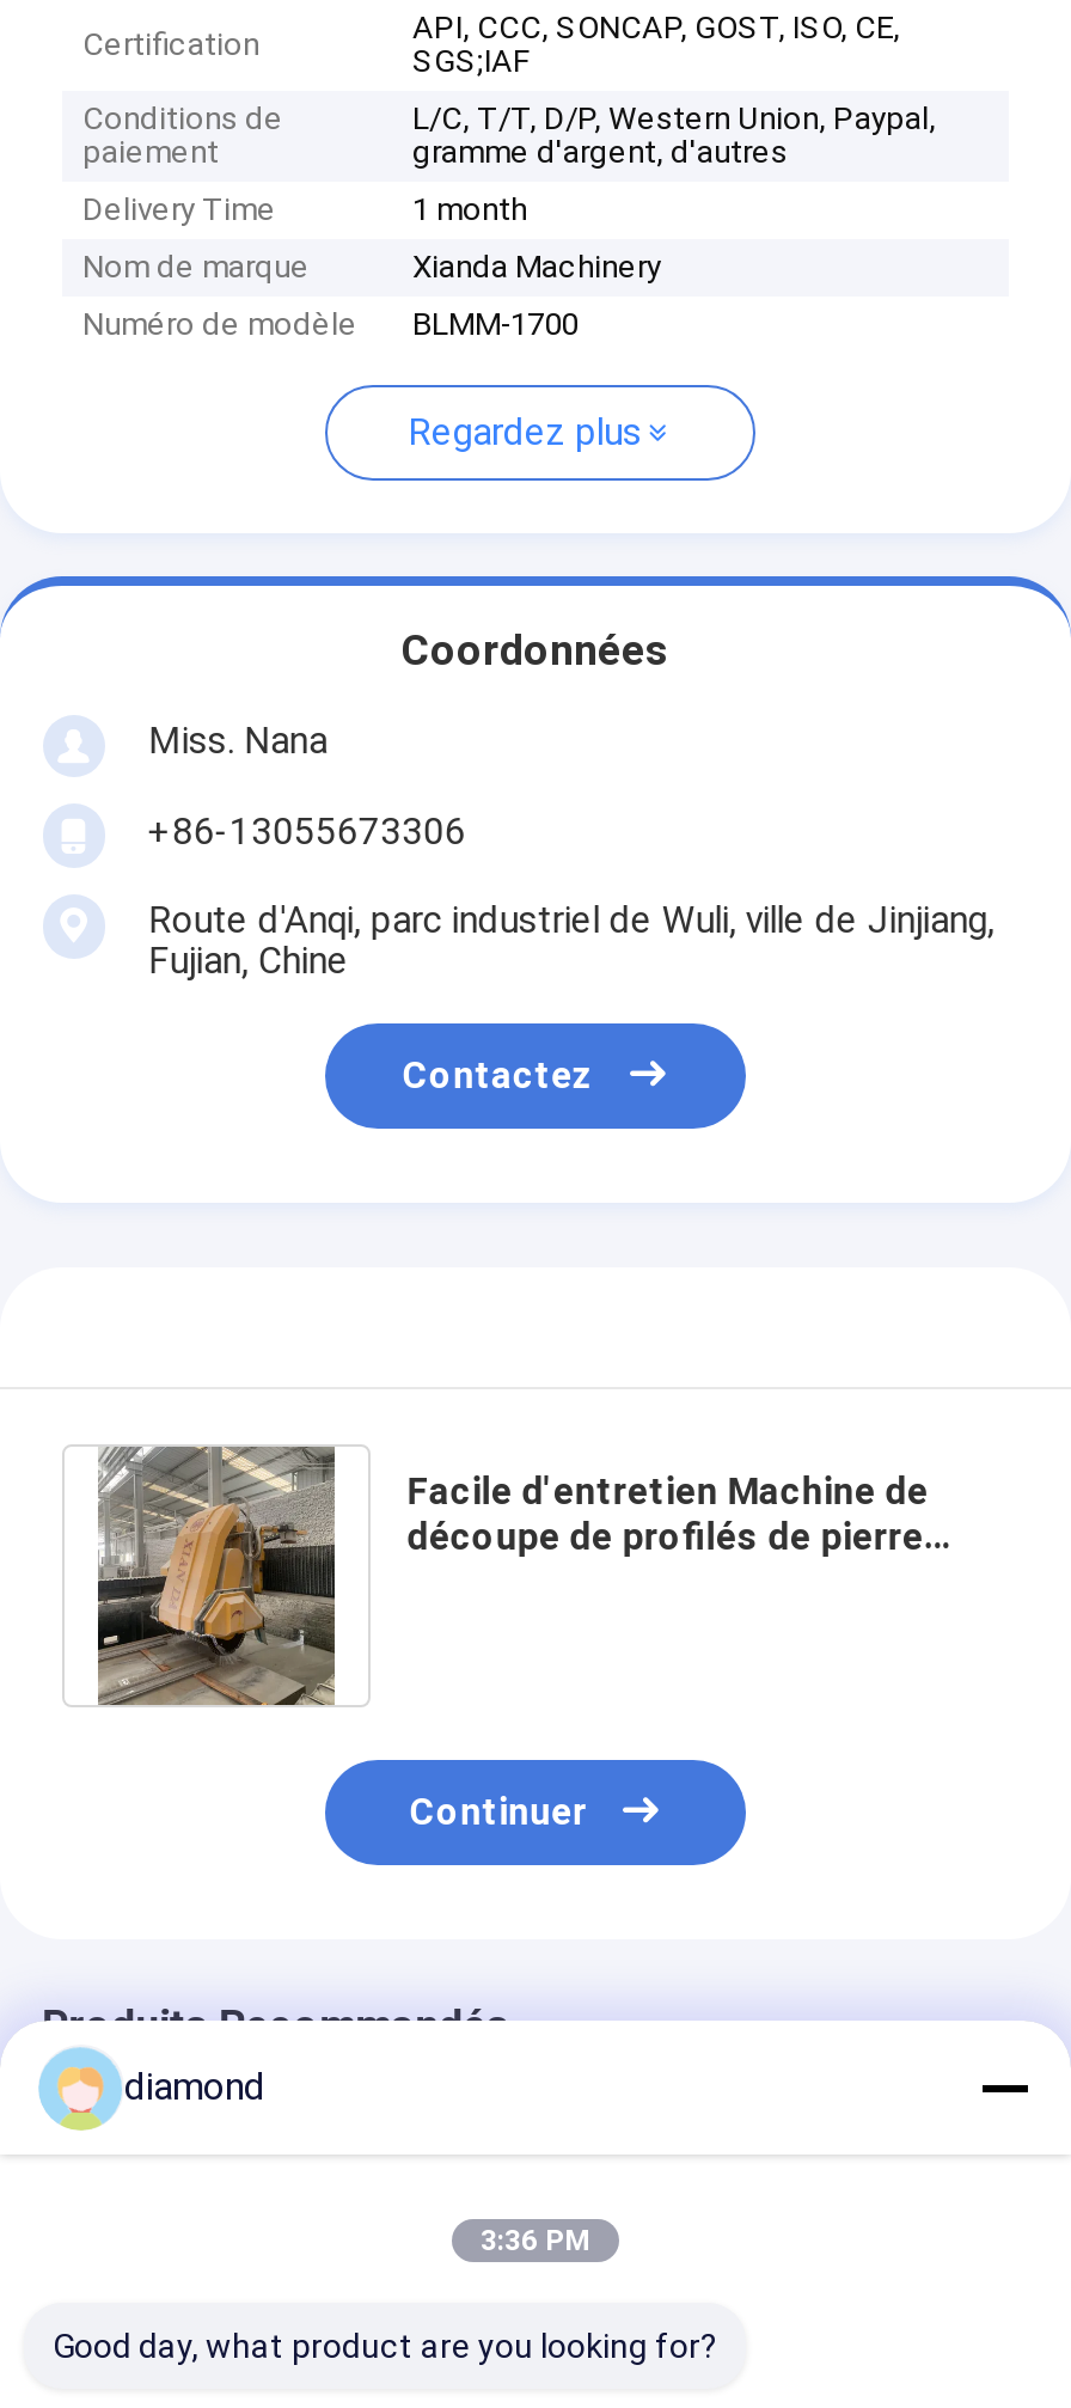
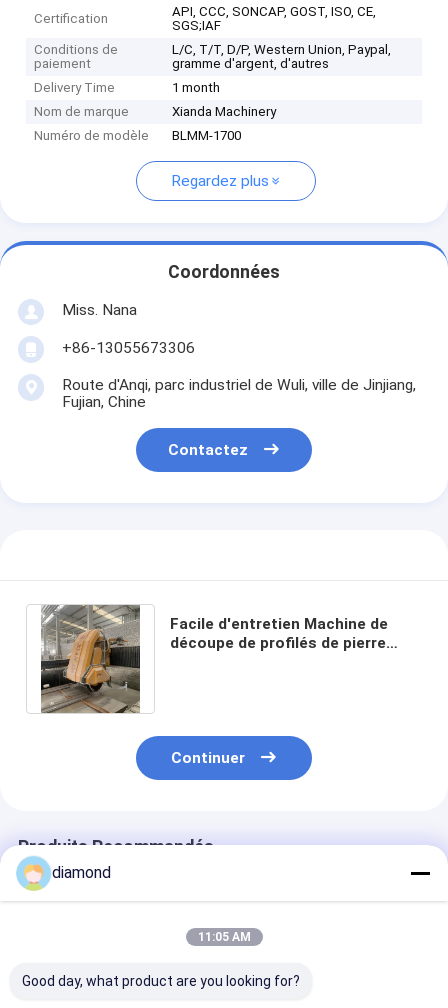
[481,2224,590,2257] 3:36 PM -> [197,930,250,944] 11:05 AM

